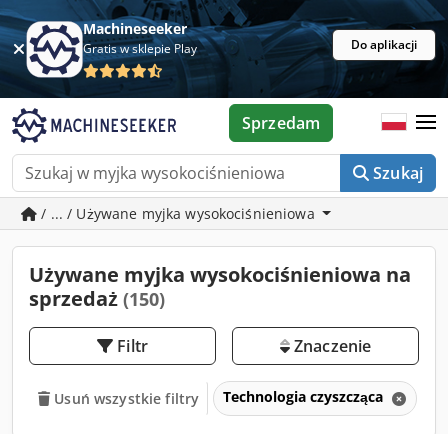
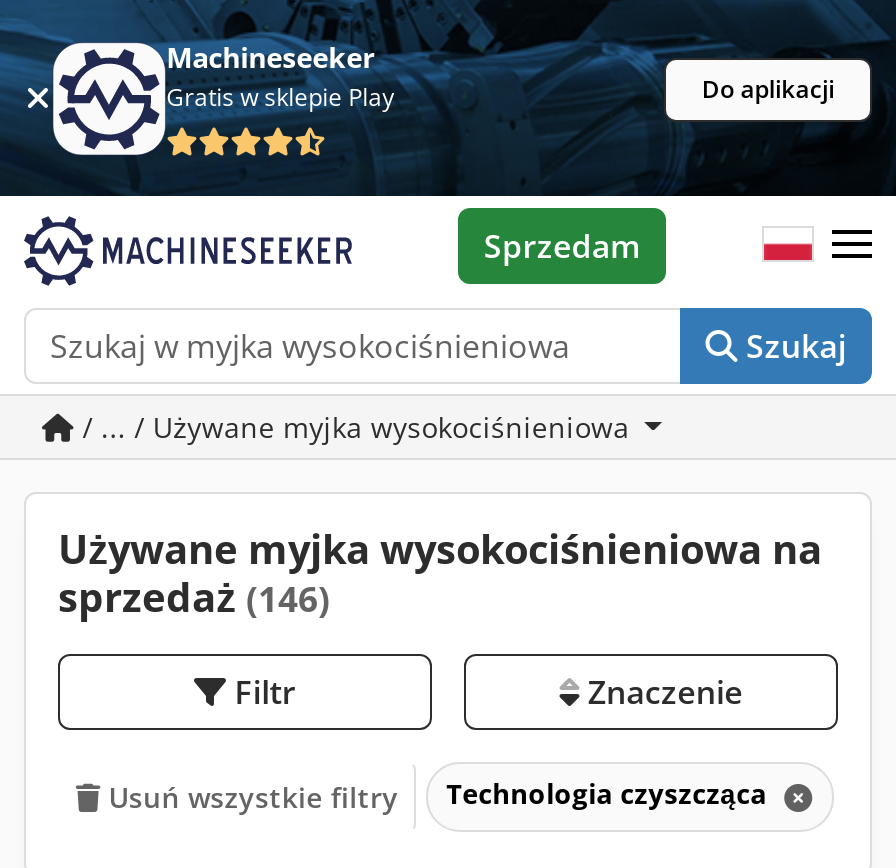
[29,285,165,312] sprzedaż (150) -> [58,570,330,624] sprzedaż (146)

